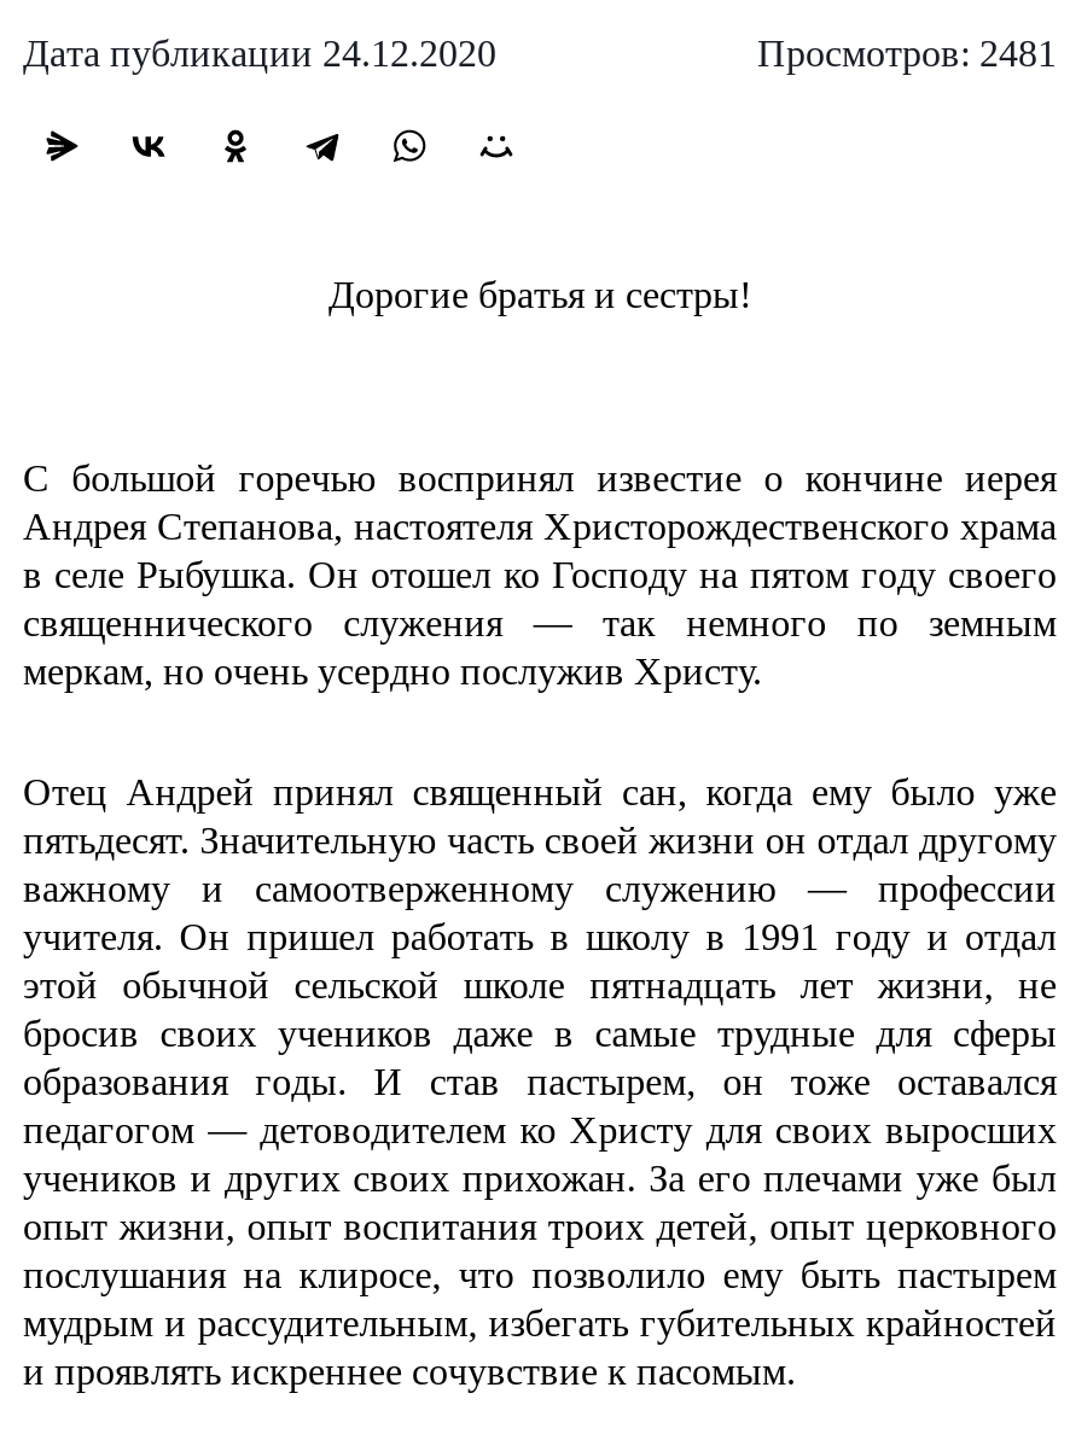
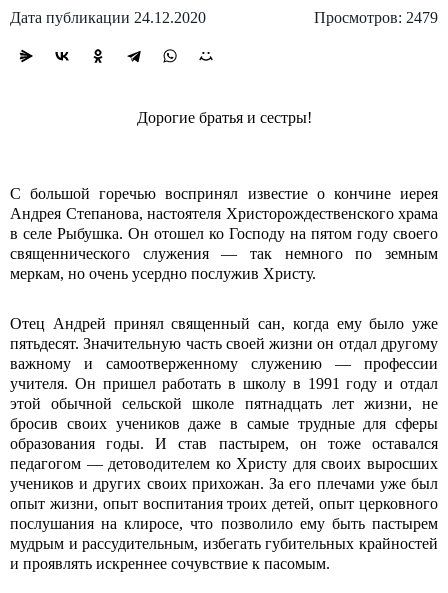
[757,33,1057,74] Просмотров: 2481 -> [314,9,438,26] Просмотров: 2479

